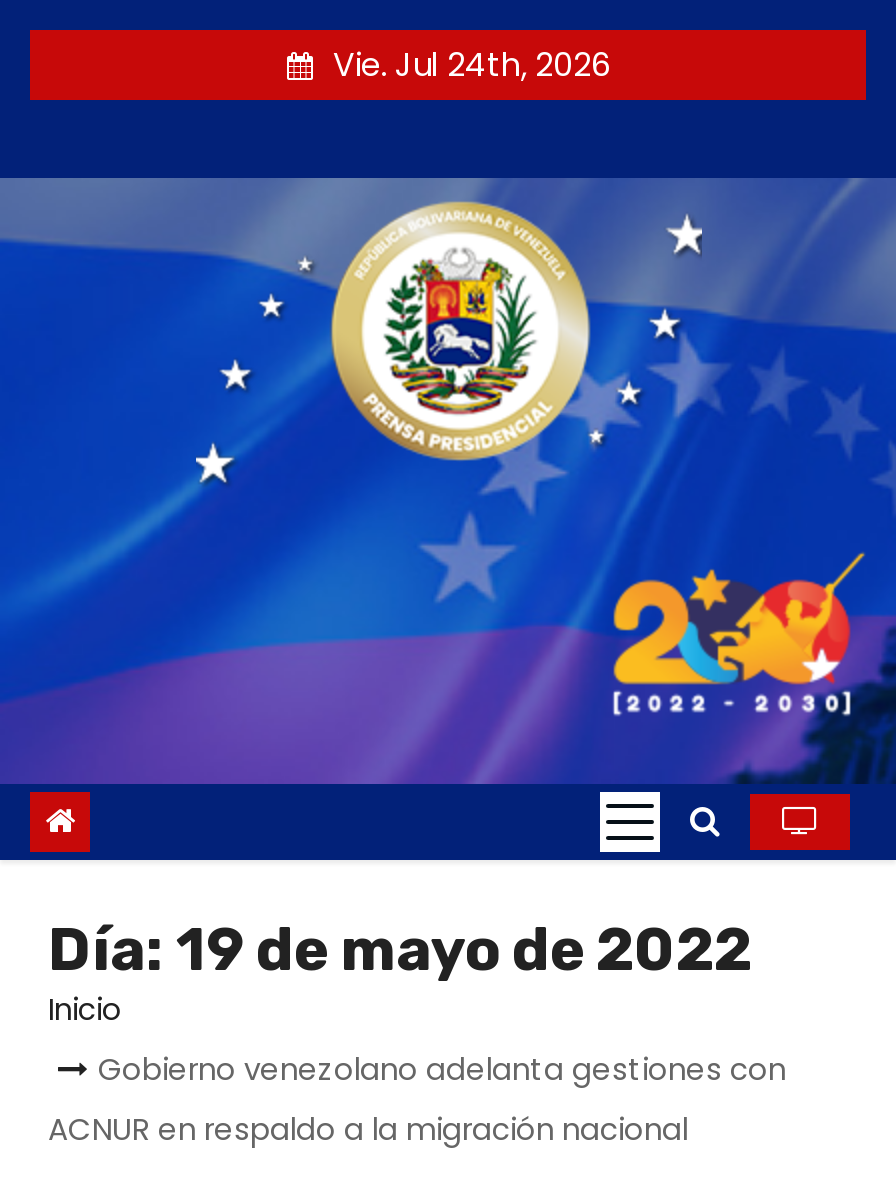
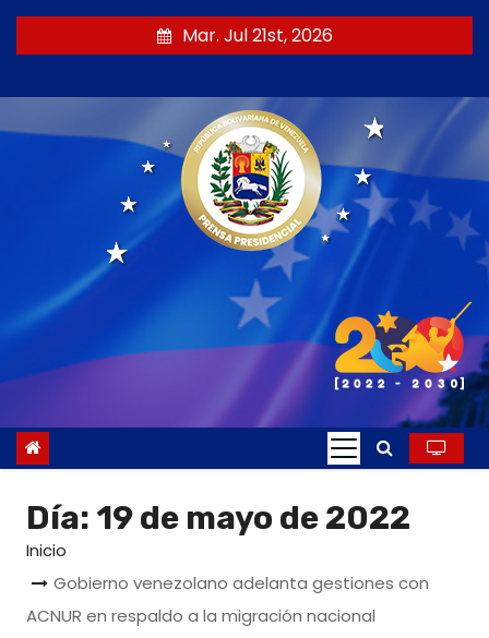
[333,42,611,88] Vie. Jul 24th, 2026 -> [182,23,333,48] Mar. Jul 21st, 2026

